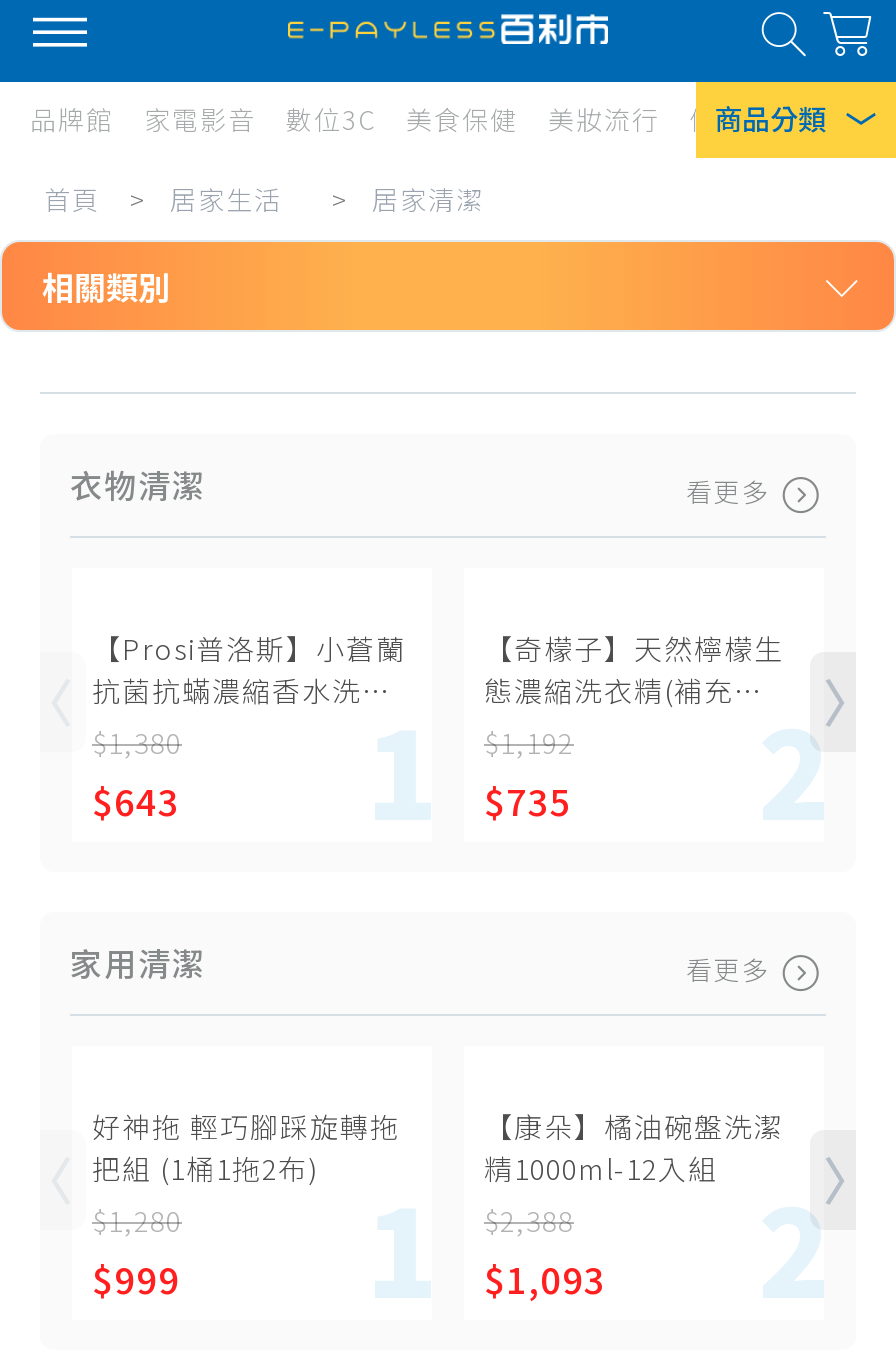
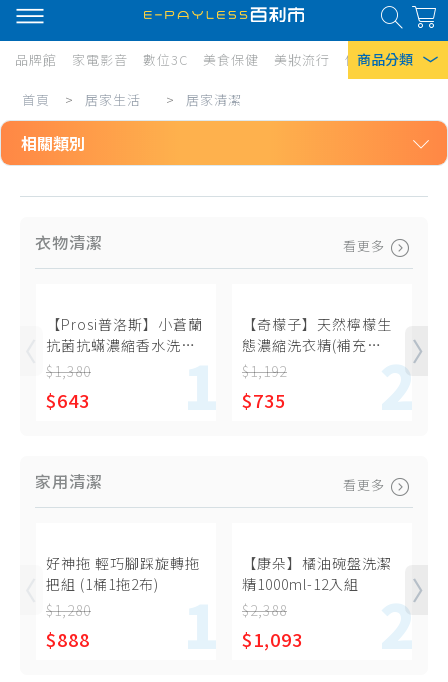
[92,1252,180,1304] $999 -> [46,626,90,652] $888

